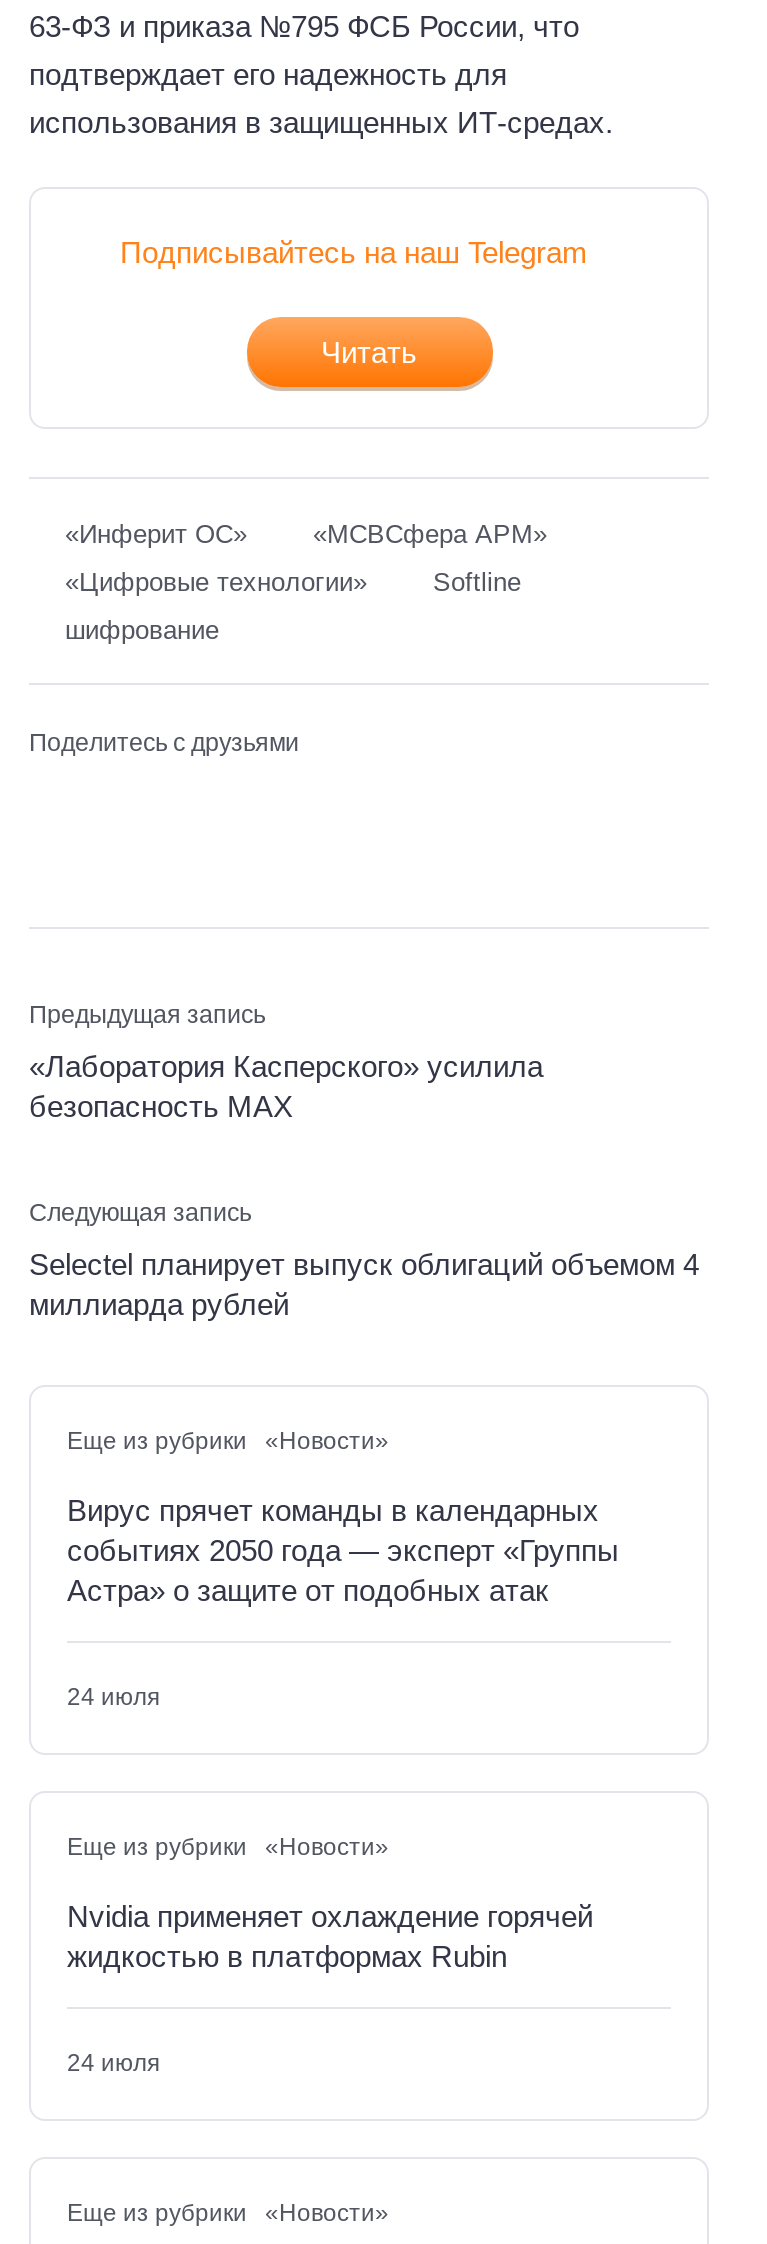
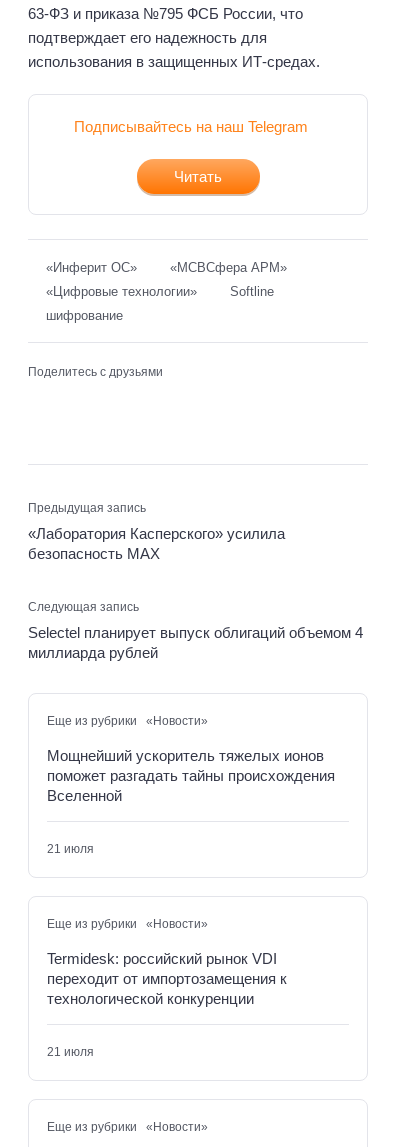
[67,1493,619,1607] Вирус прячет команды в календарных | событиях 2050 года — эксперт «Группы | Астра» о защите от подобных атак -> [47,747,335,804] Мощнейший ускоритель тяжелых ионов | поможет разгадать тайны происхождения | Вселенной
[67,1683,161,1711] 24 июля -> [47,842,94,856] 21 июля
[67,1899,593,1973] Nvidia применяет охлаждение горячей | жидкостью в платформах Rubin -> [47,950,287,1007] Termidesk: российский рынок VDI | переходит от импортозамещения к | технологической конкуренции
[67,2049,161,2077] 24 июля -> [47,1045,94,1059] 21 июля

